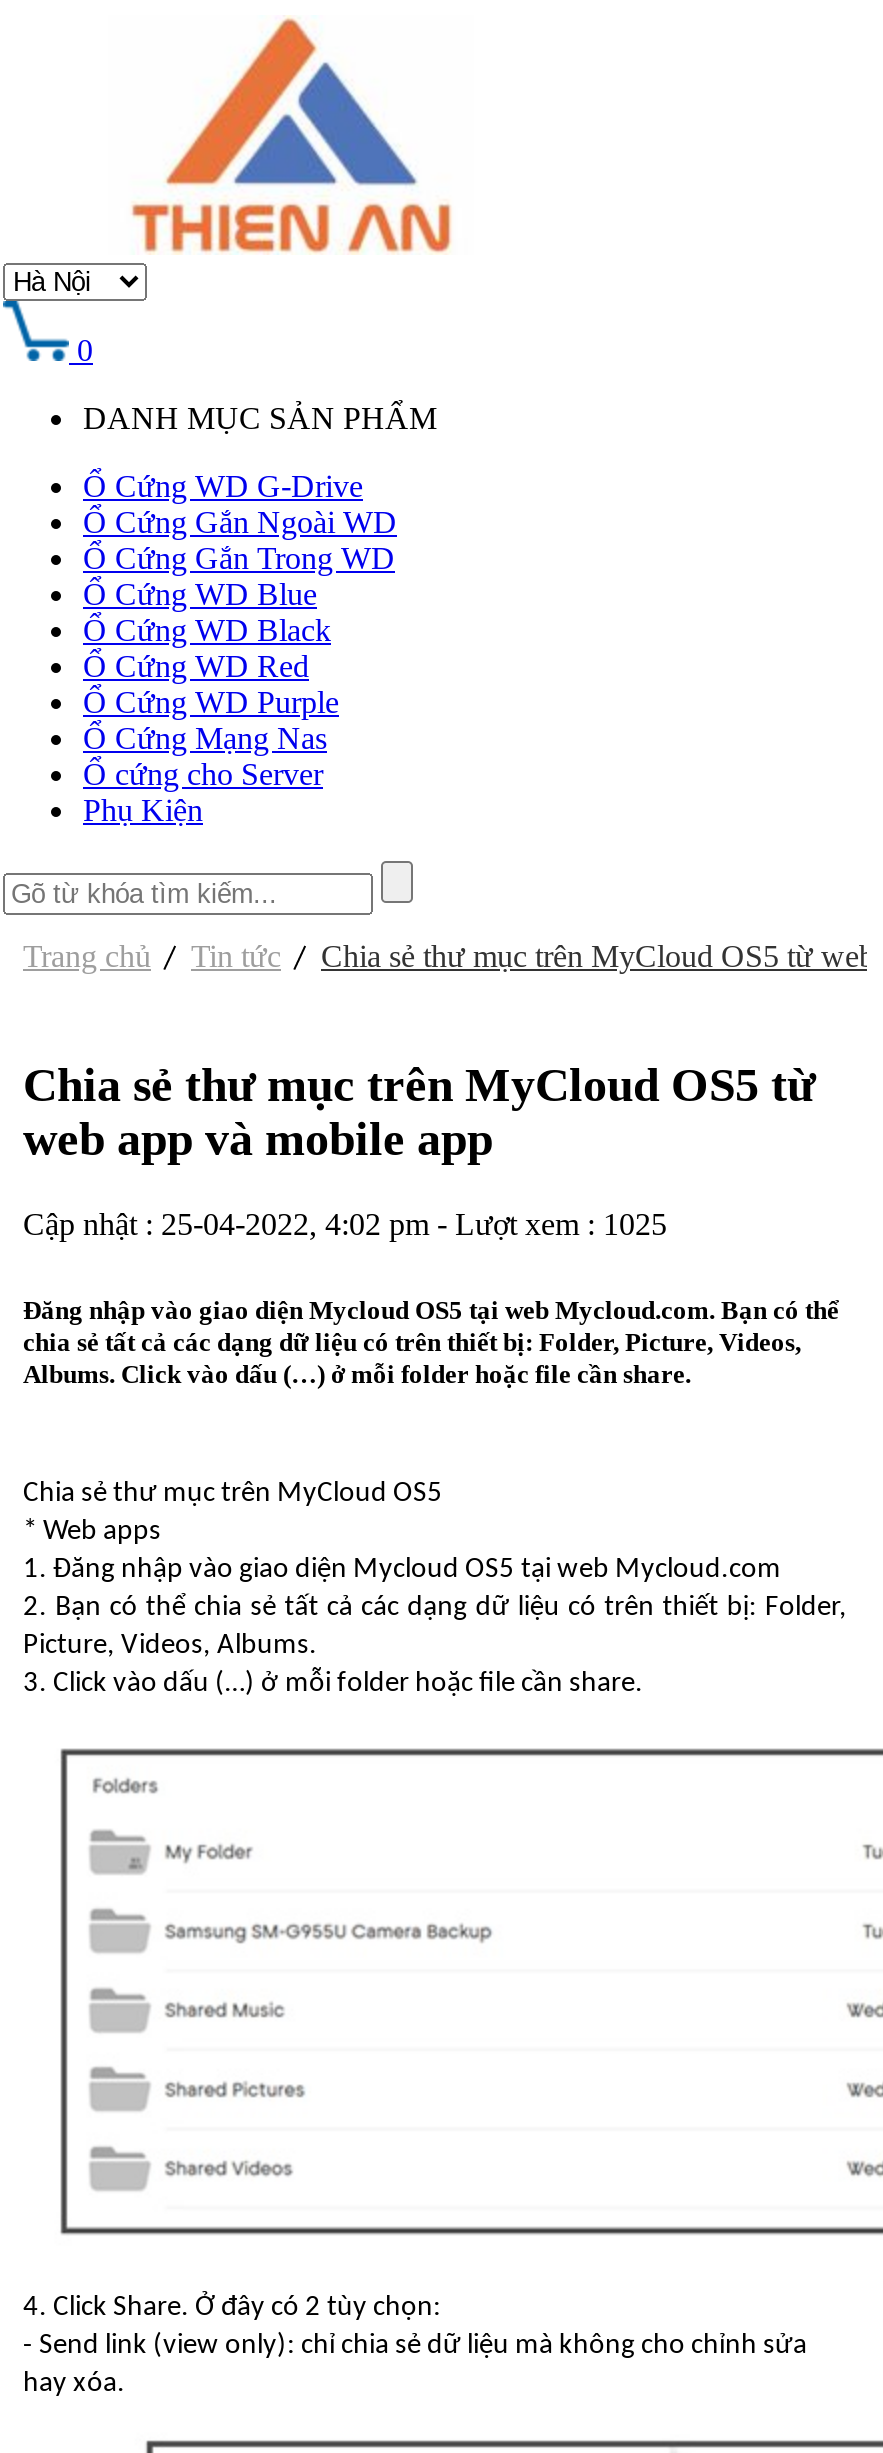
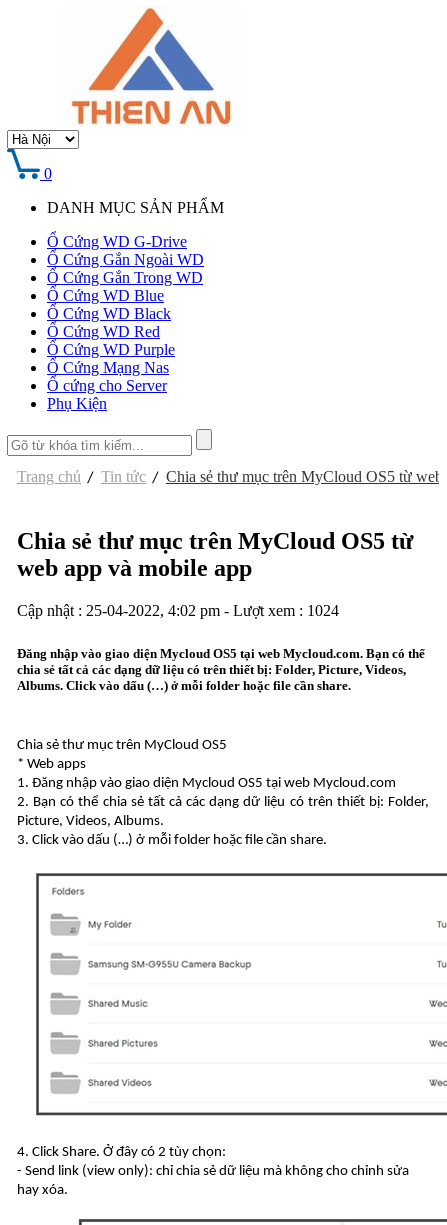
[23,1207,667,1241] Cập nhật : 25-04-2022, 4:02 pm - Lượt xem : 1025 -> [17,602,339,619] Cập nhật : 25-04-2022, 4:02 pm - Lượt xem : 1024

